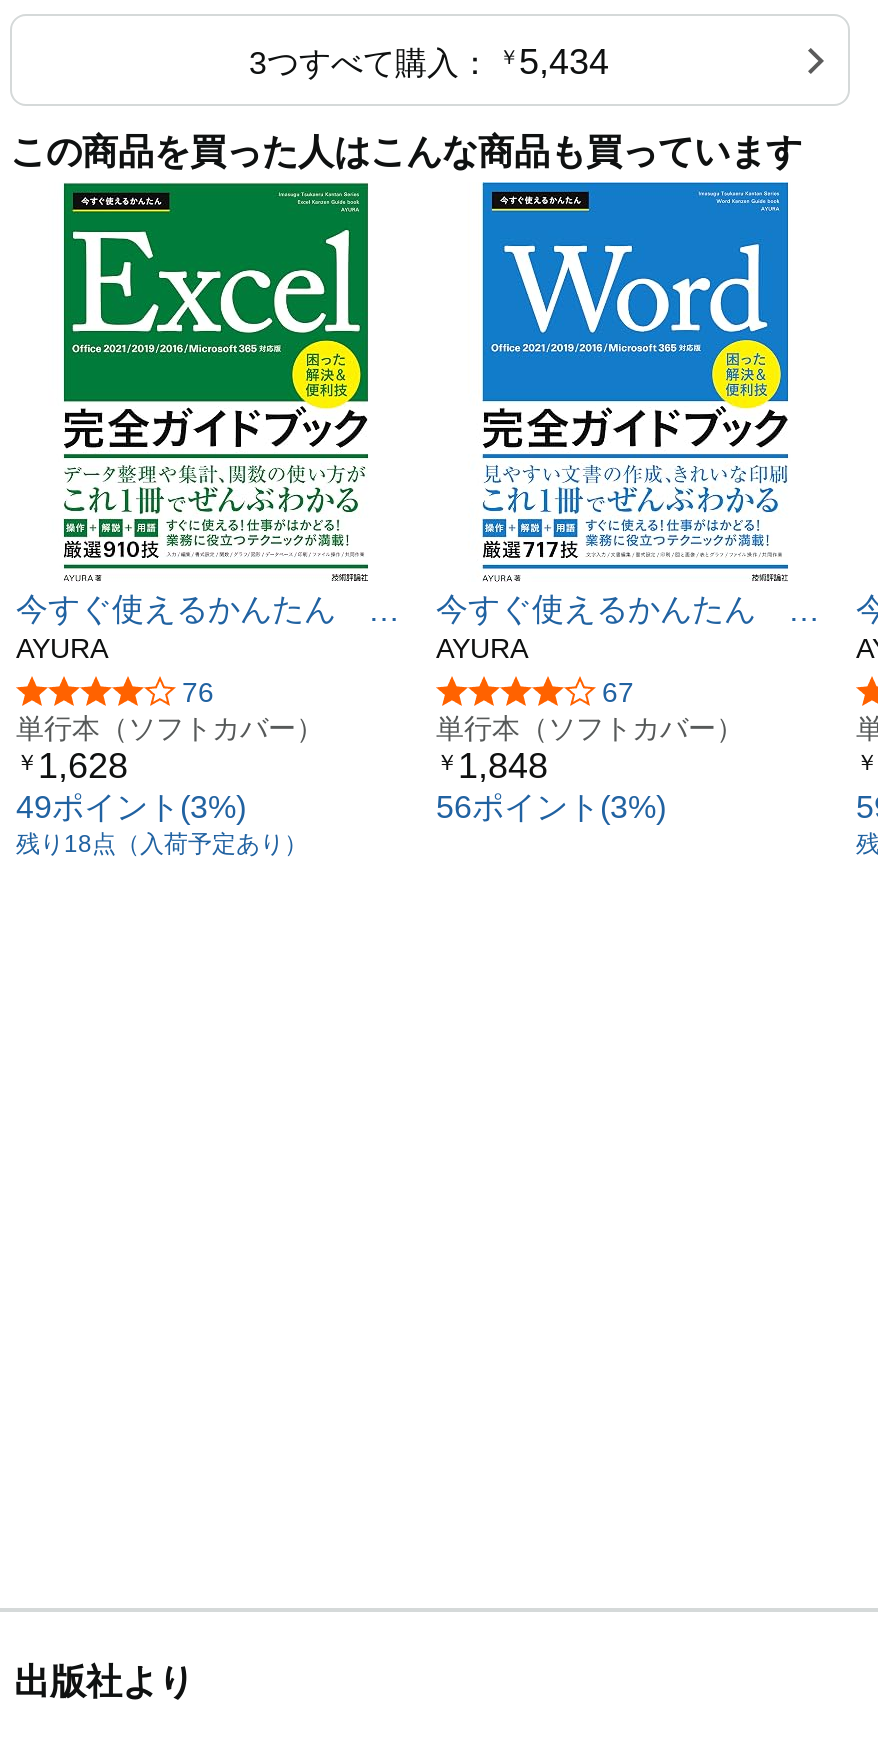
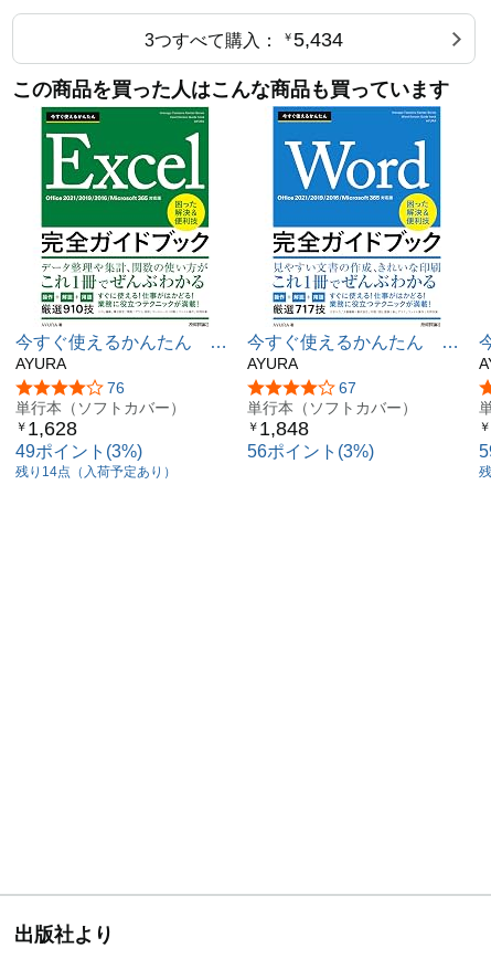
[16,830,308,858] 残り18点（入荷予定あり） -> [15,464,177,480] 残り14点（入荷予定あり）

